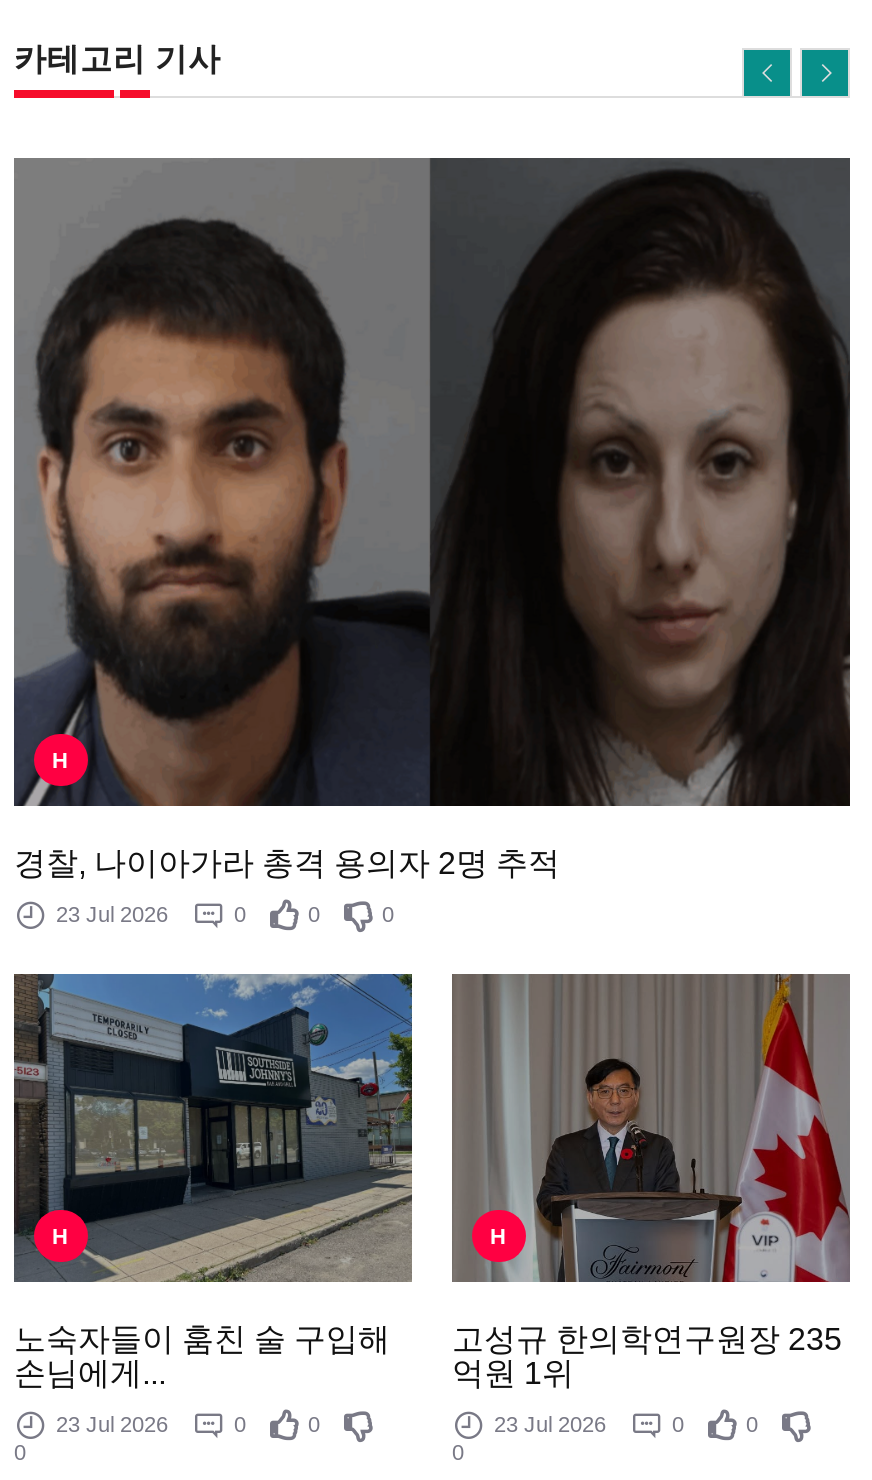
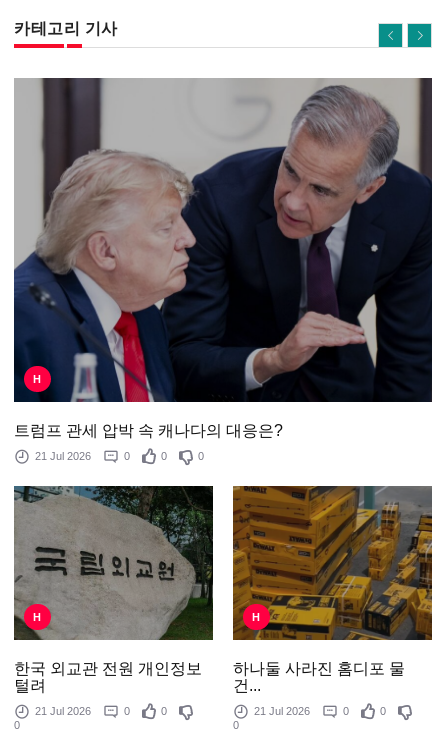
[14,158,850,880] [image] | 경찰, 나이아가라 총격 용의자 2명 추적 -> [13,78,432,439] [image] | 트럼프 관세 압박 속 캐나다의 대응은?
[50,902,394,926] 23 Jul 2026 0 0 0 -> [32,450,204,462] 21 Jul 2026 0 0 0
[14,972,414,1390] [image] | 노숙자들이 훔친 술 구입해 | 손님에게... -> [14,485,214,694] [image] | 한국 외교관 전원 개인정보 | 털려
[452,972,852,1390] [image] | 고성규 한의학연구원장 235 | 억원 1위 -> [233,485,433,694] [image] | 하나둘 사라진 홈디포 물 | 건...
[50,1412,344,1436] 23 Jul 2026 0 0 -> [32,705,179,717] 21 Jul 2026 0 0
[488,1412,782,1436] 23 Jul 2026 0 0 -> [251,705,398,717] 21 Jul 2026 0 0

